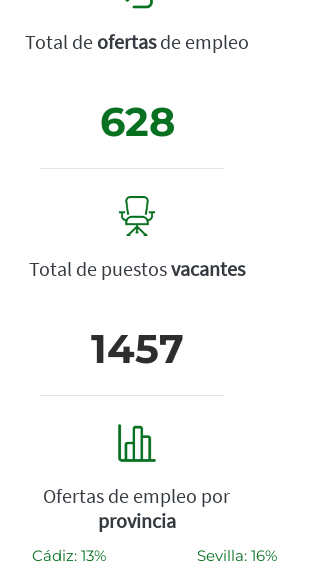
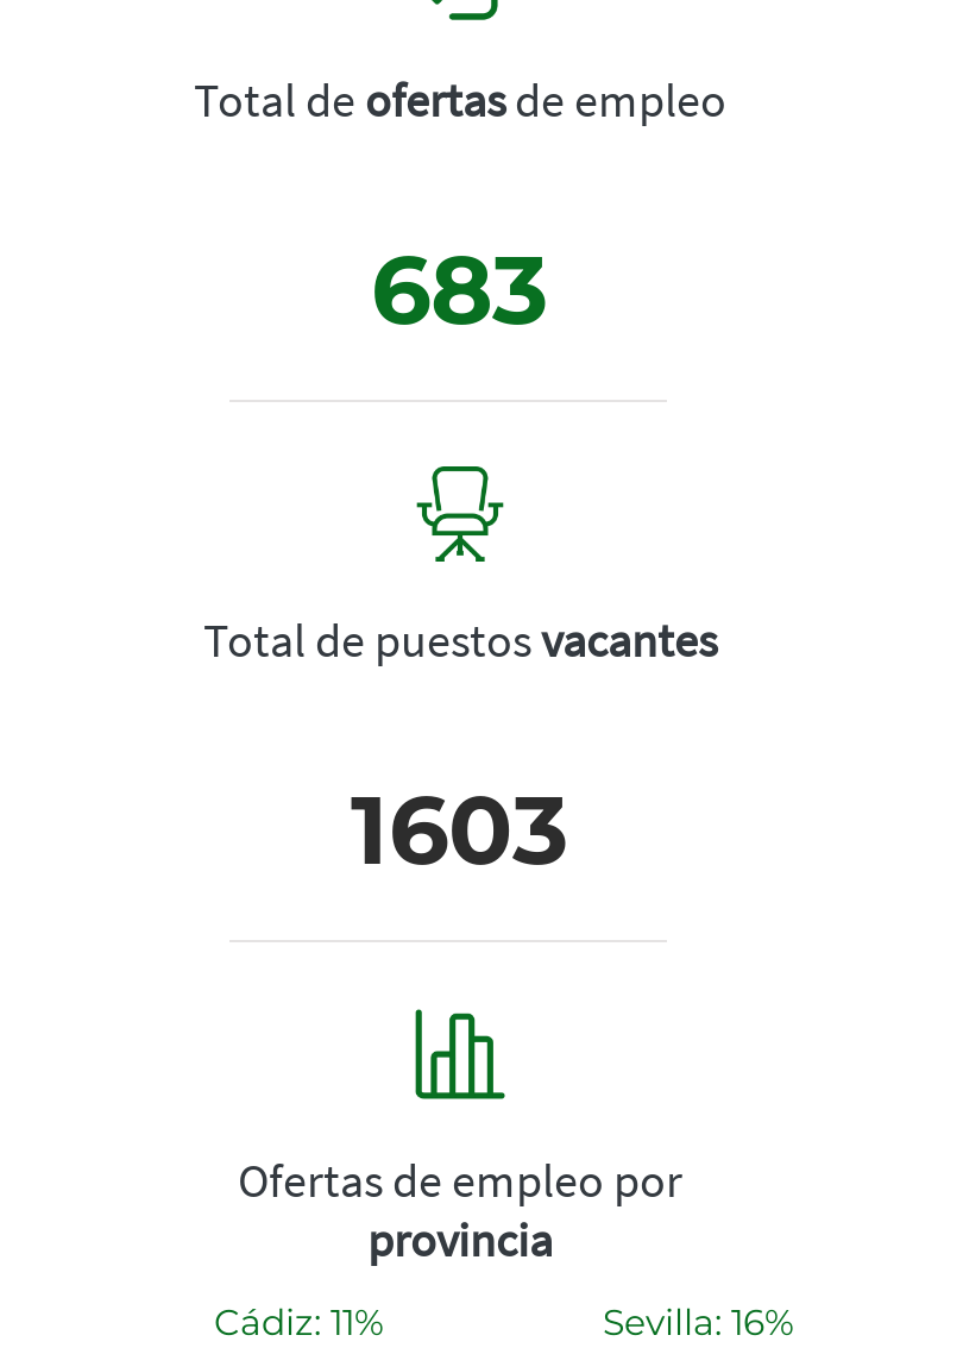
[99,97,174,146] 628 -> [371,231,549,348] 683
[90,324,183,373] 1457 -> [351,771,569,888] 1603
[32,546,106,565] Cádiz: 13% -> [214,1300,383,1345] Cádiz: 11%

